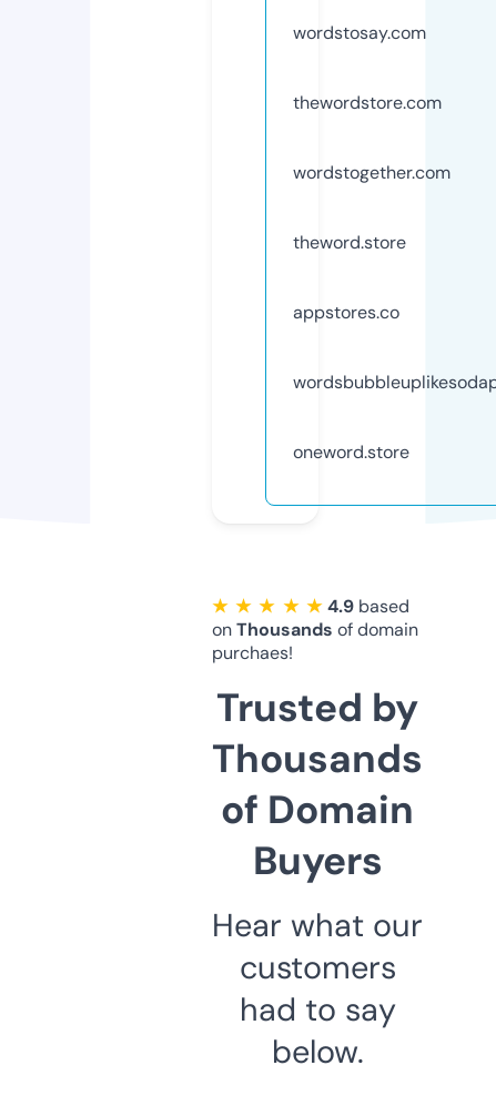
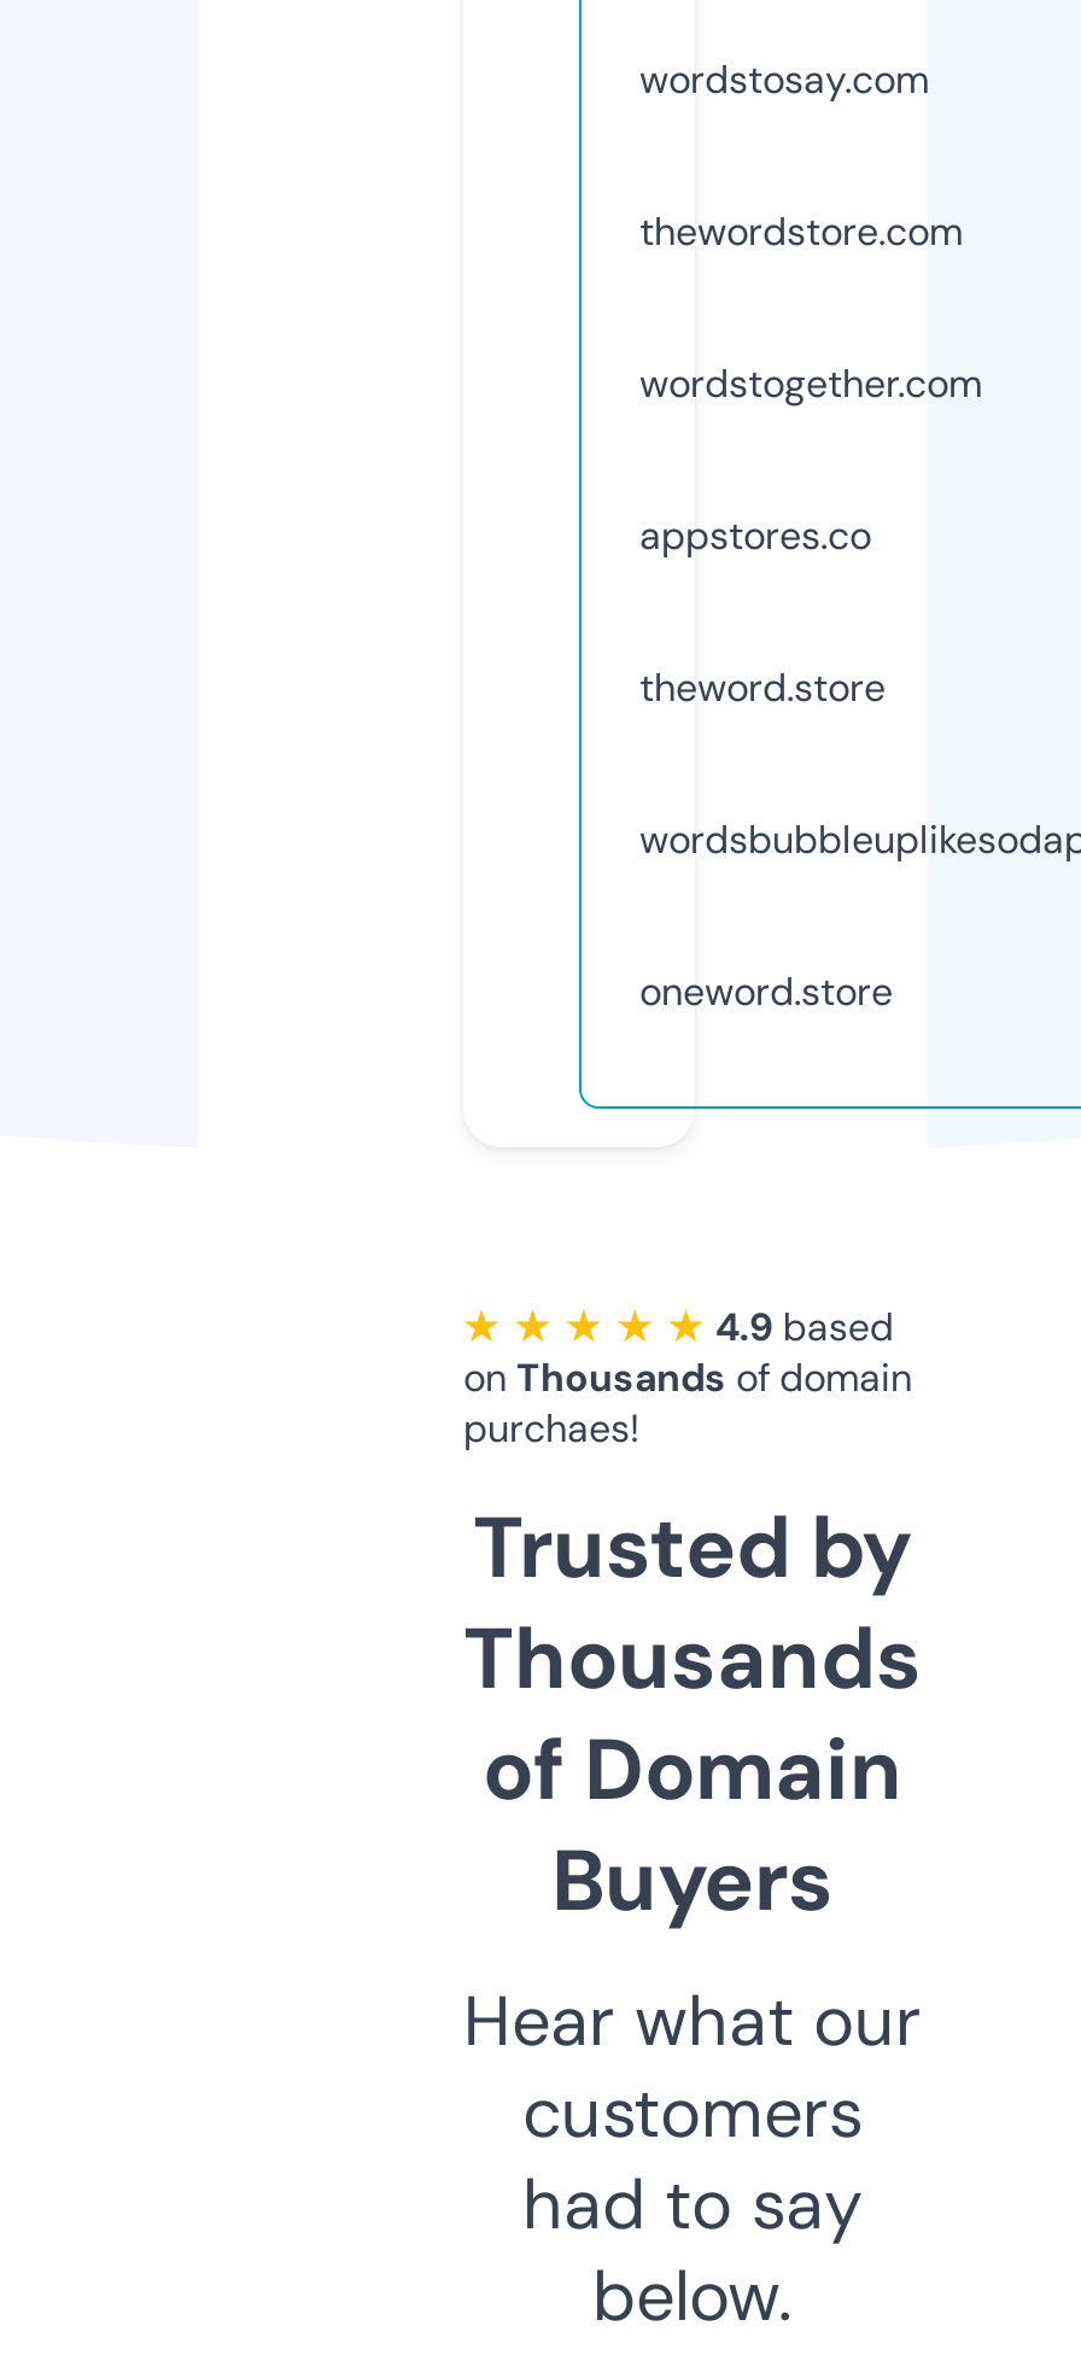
moved [293,231,406,254] -> [639,662,886,713]: theword.store
moved [293,300,399,324] -> [639,510,871,561]: appstores.co

